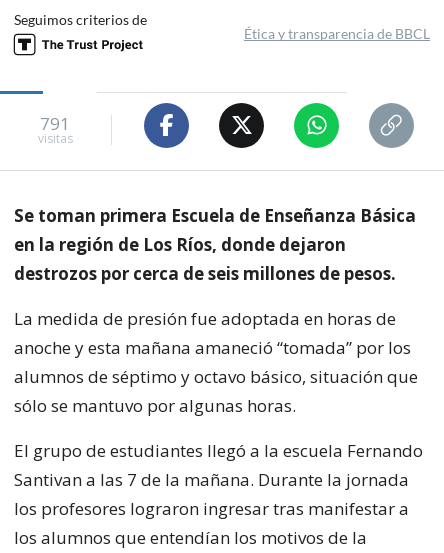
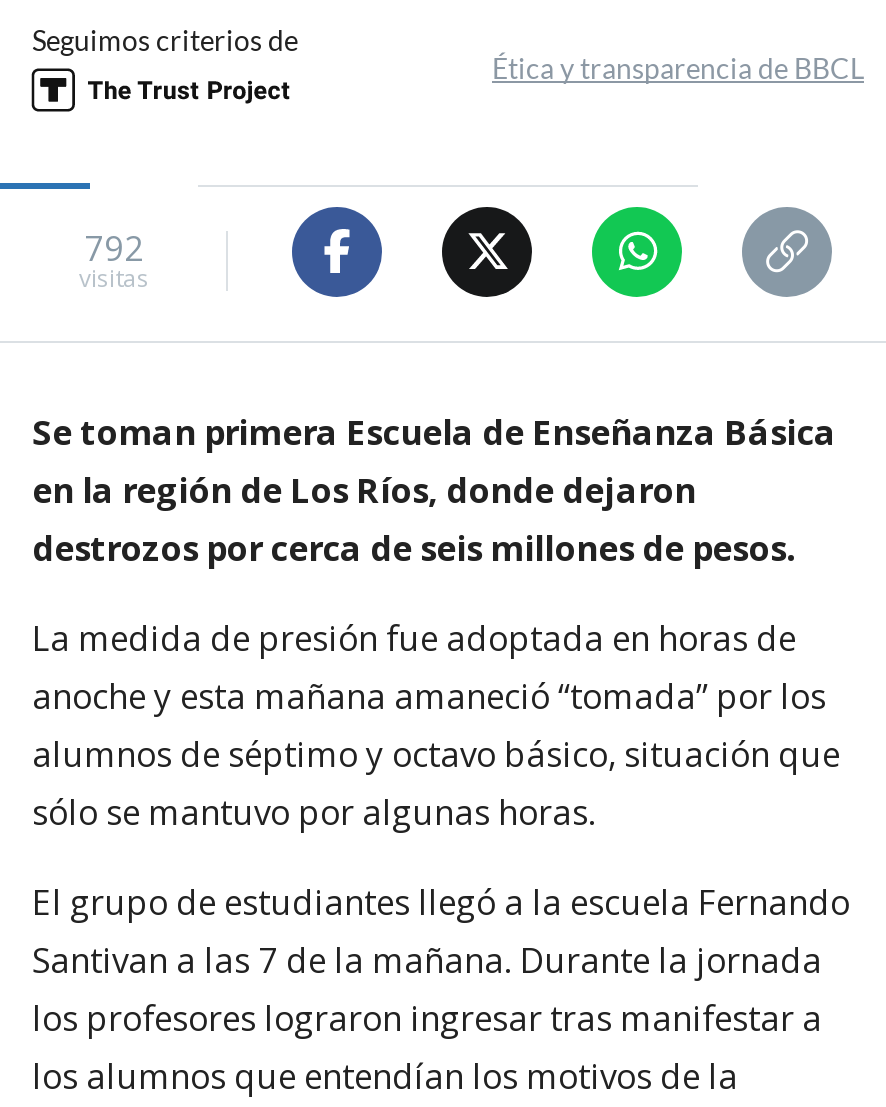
[40,112,70,135] 791 -> [84,226,144,272] 792

